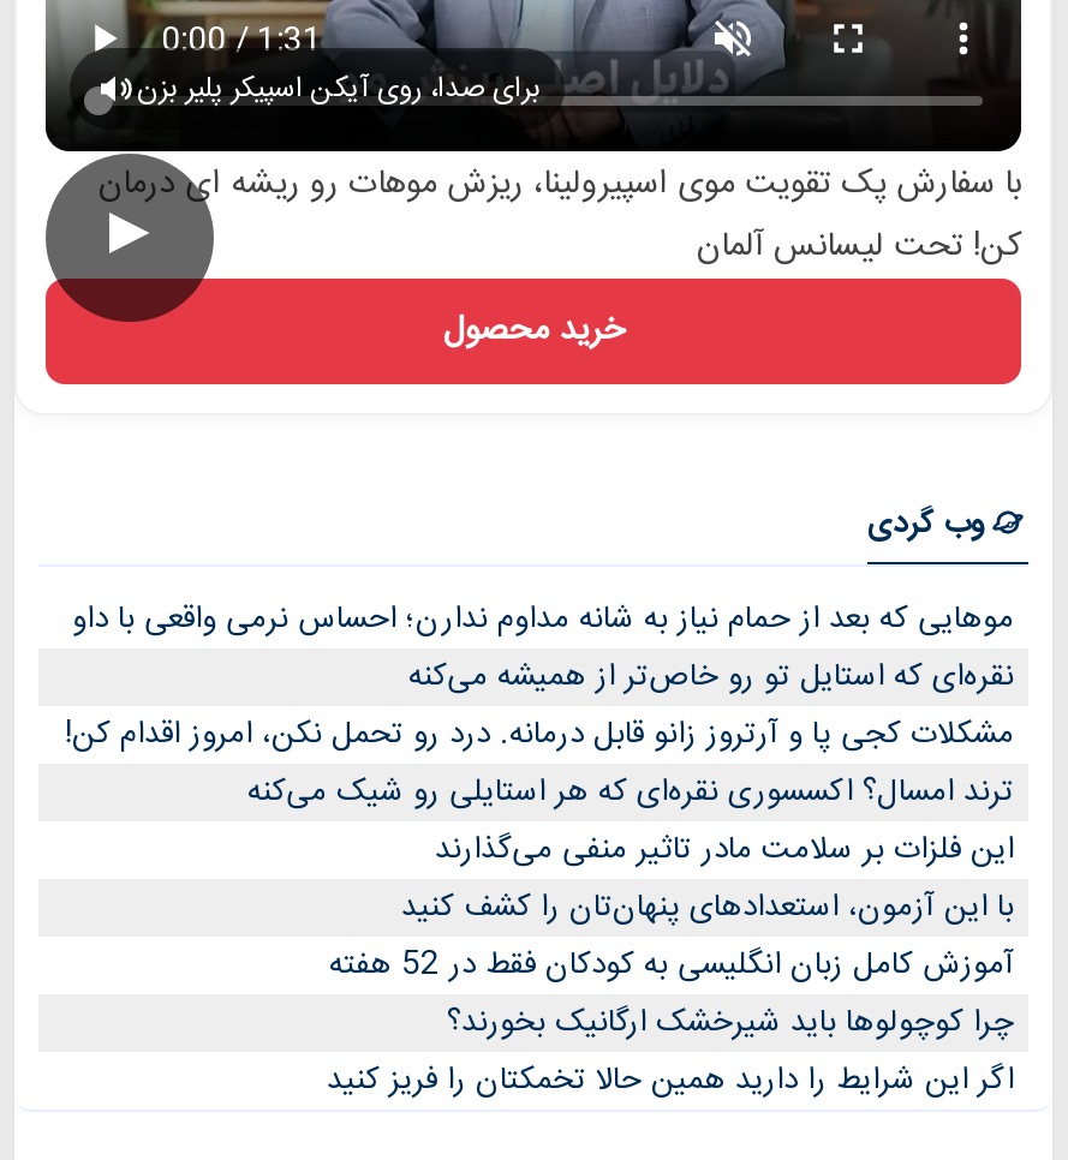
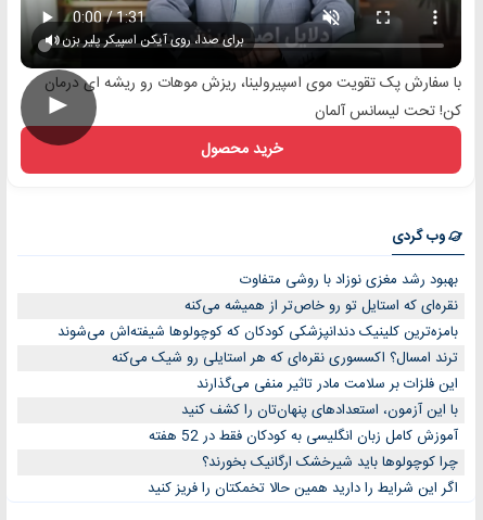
[72,593,1014,646] موهایی که بعد از حمام نیاز به شانه مداوم ندارن؛ احساس نرمی واقعی با داو -> [240,268,458,292] بهبود رشد مغزی نوزاد با روشی متفاوت
[65,708,1014,761] مشکلات کجی پا و آرتروز زانو قابل درمانه. درد رو تحمل نکن، امروز اقدام کن! -> [58,320,458,344] بامزه‌ترین کلینیک دندانپزشکی کودکان که کوچولوها شیفته‌اش می‌شوند

